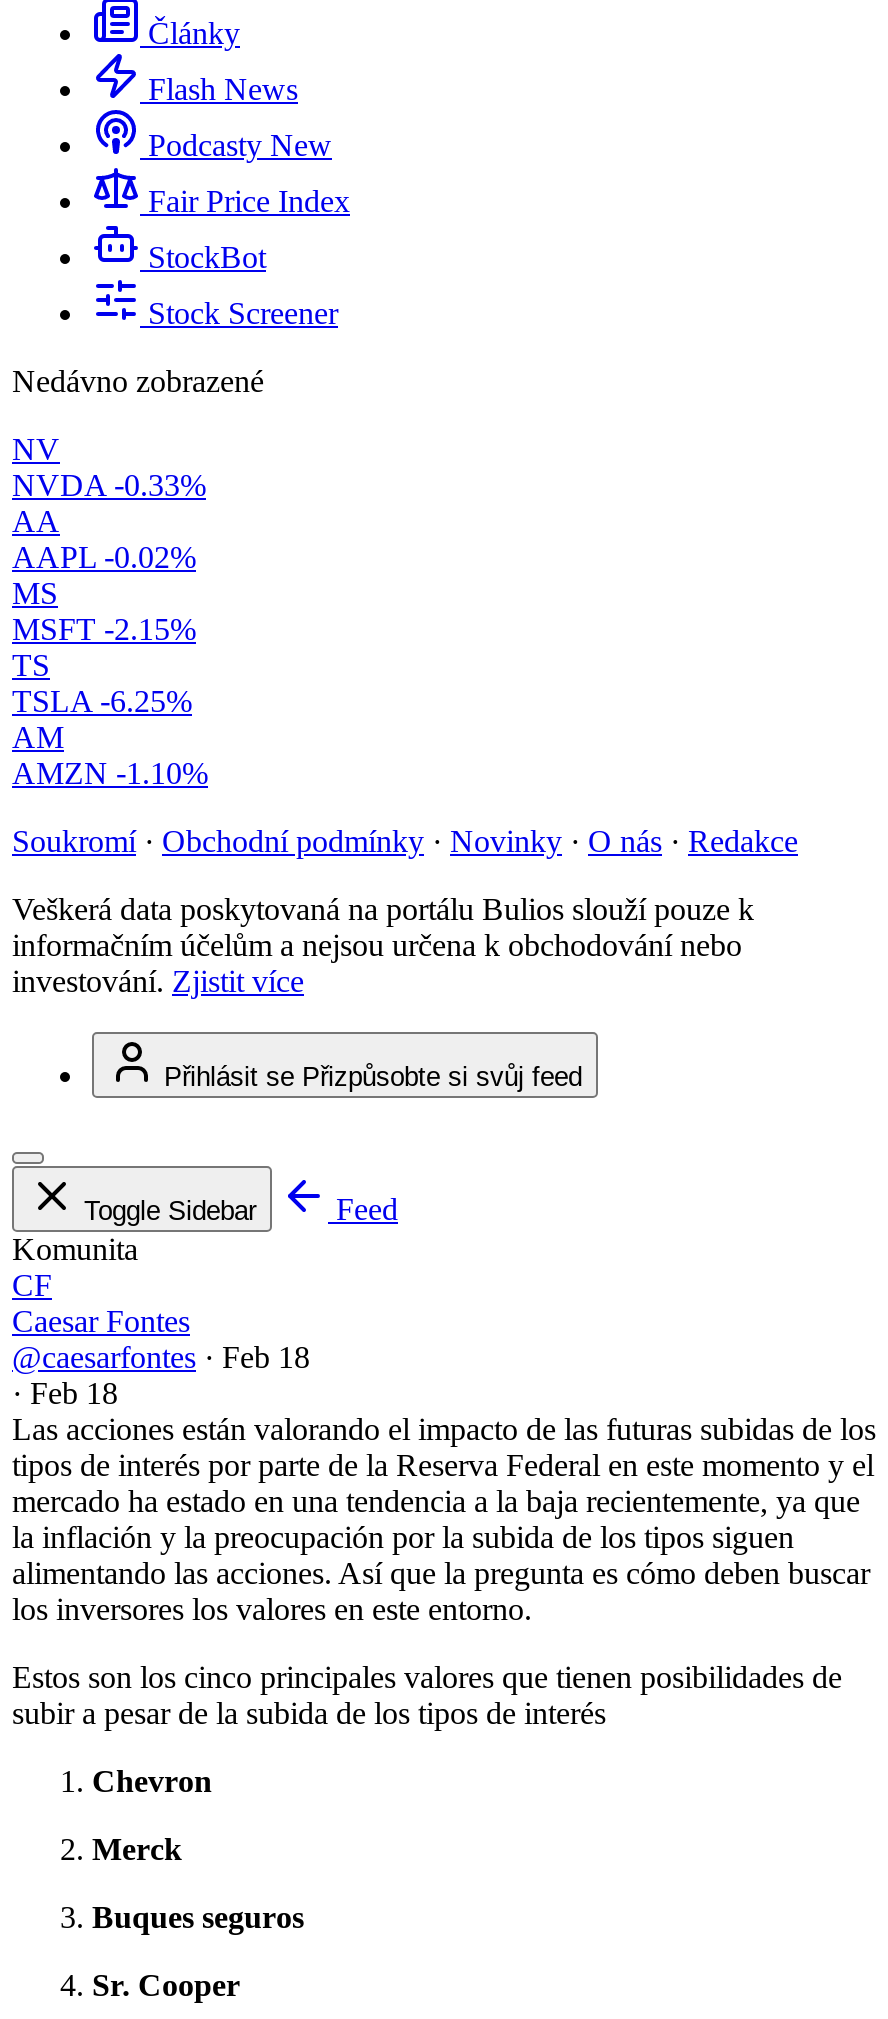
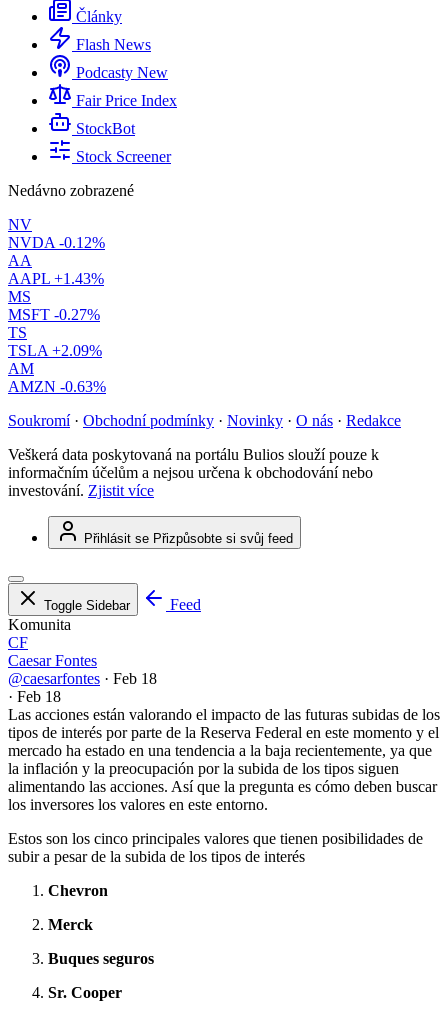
[12,468,206,502] NVDA -0.33% -> [8,234,105,251] NVDA -0.12%
[12,540,196,574] AAPL -0.02% -> [8,270,104,287] AAPL +1.43%
[12,612,196,646] MSFT -2.15% -> [8,306,100,323] MSFT -0.27%
[12,684,192,718] TSLA -6.25% -> [8,342,102,359] TSLA +2.09%
[12,756,208,790] AMZN -1.10% -> [8,378,106,395] AMZN -0.63%

